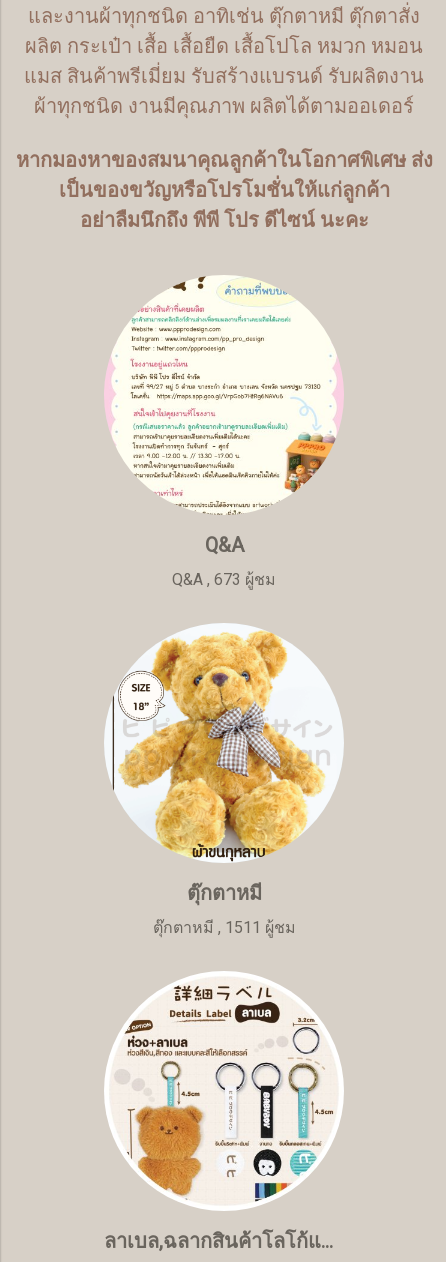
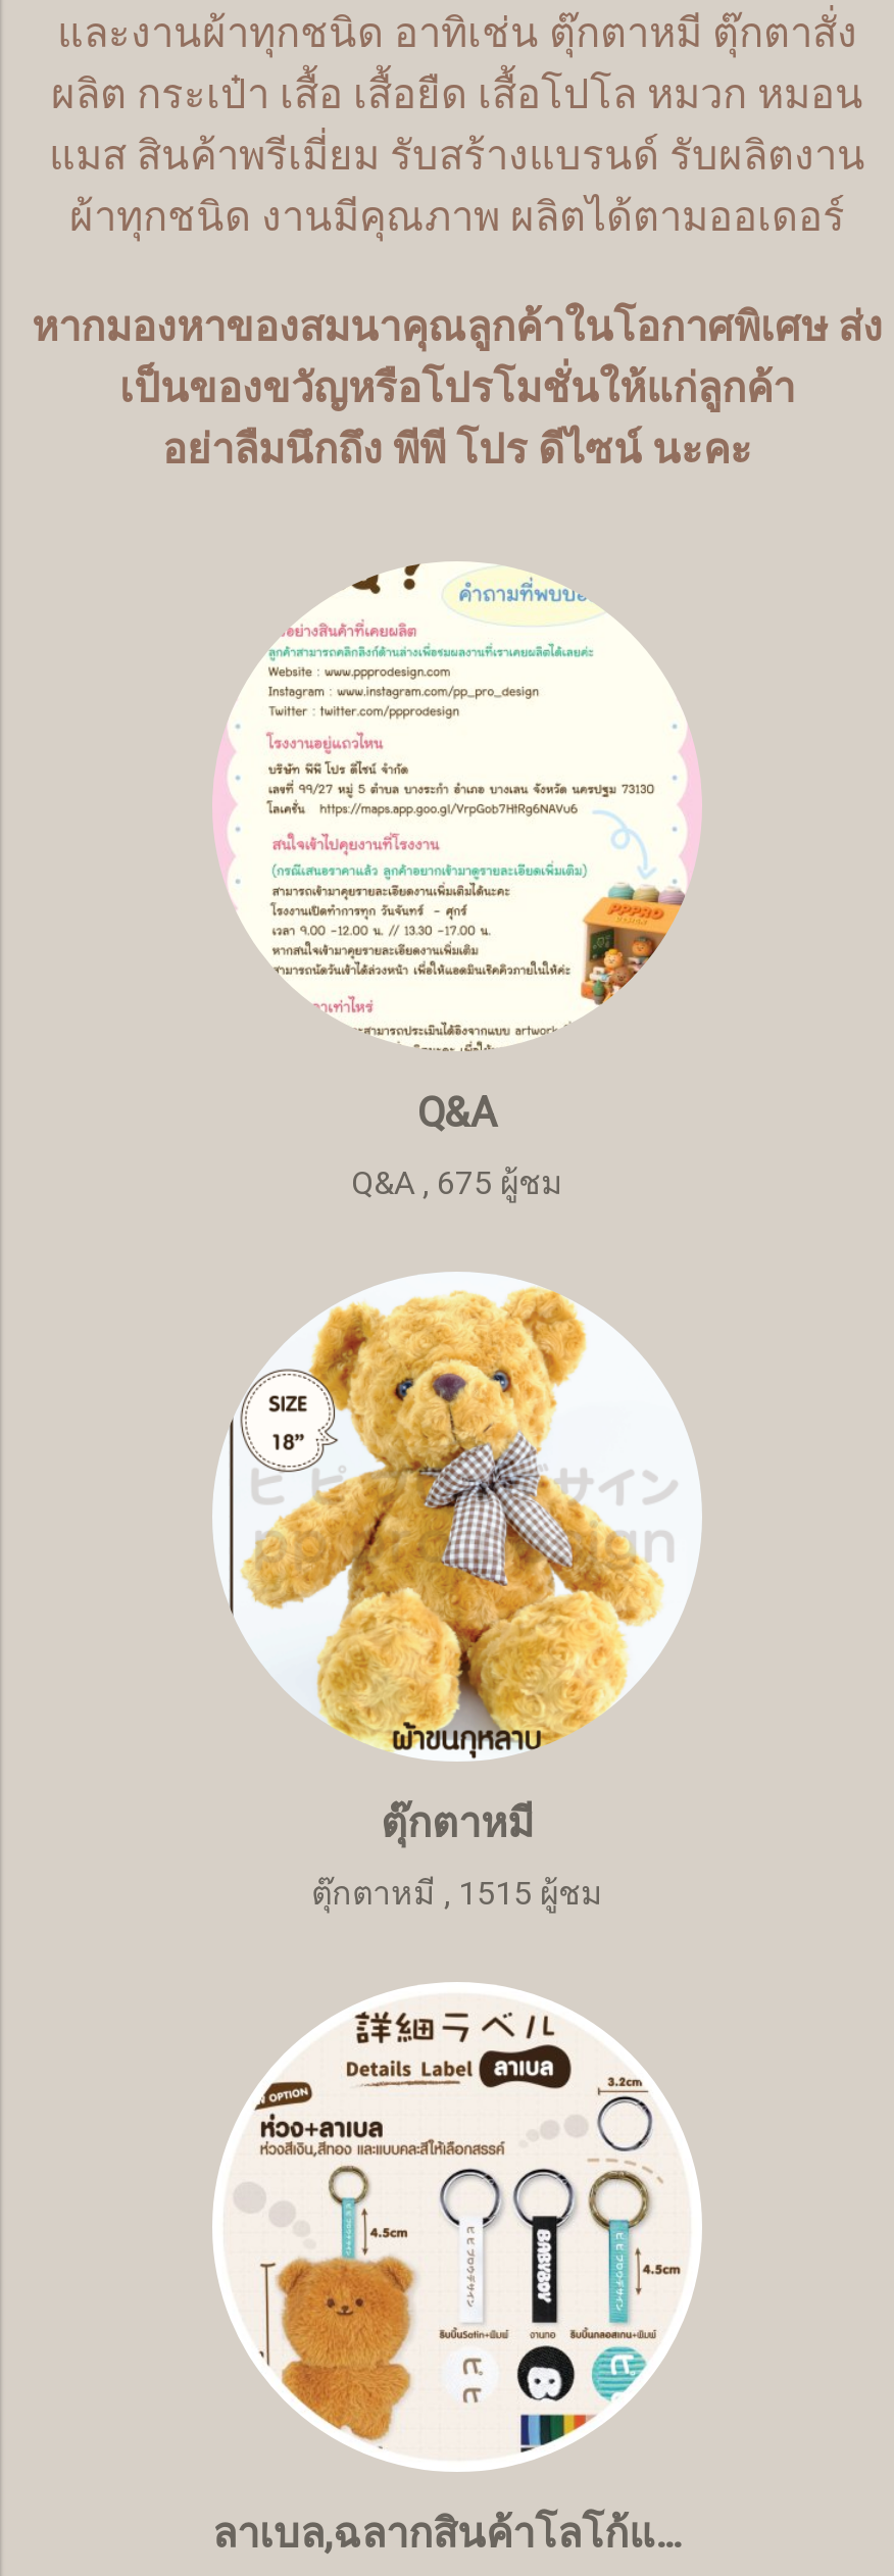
[172,570,276,589] Q&A, 673 ผู้ชม -> [351,1164,563,1203] Q&A, 675 ผู้ชม
[152,918,295,937] ตุ๊กตาหมี, 1511 ผู้ชม -> [311,1874,603,1913] ตุ๊กตาหมี, 1515 ผู้ชม

